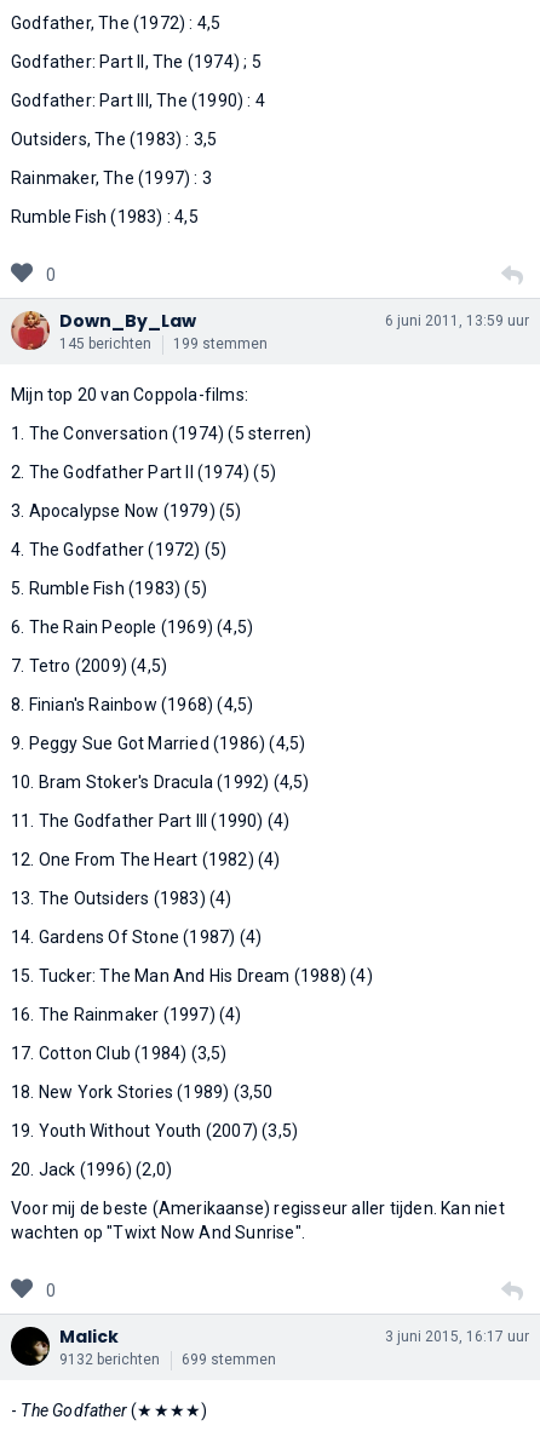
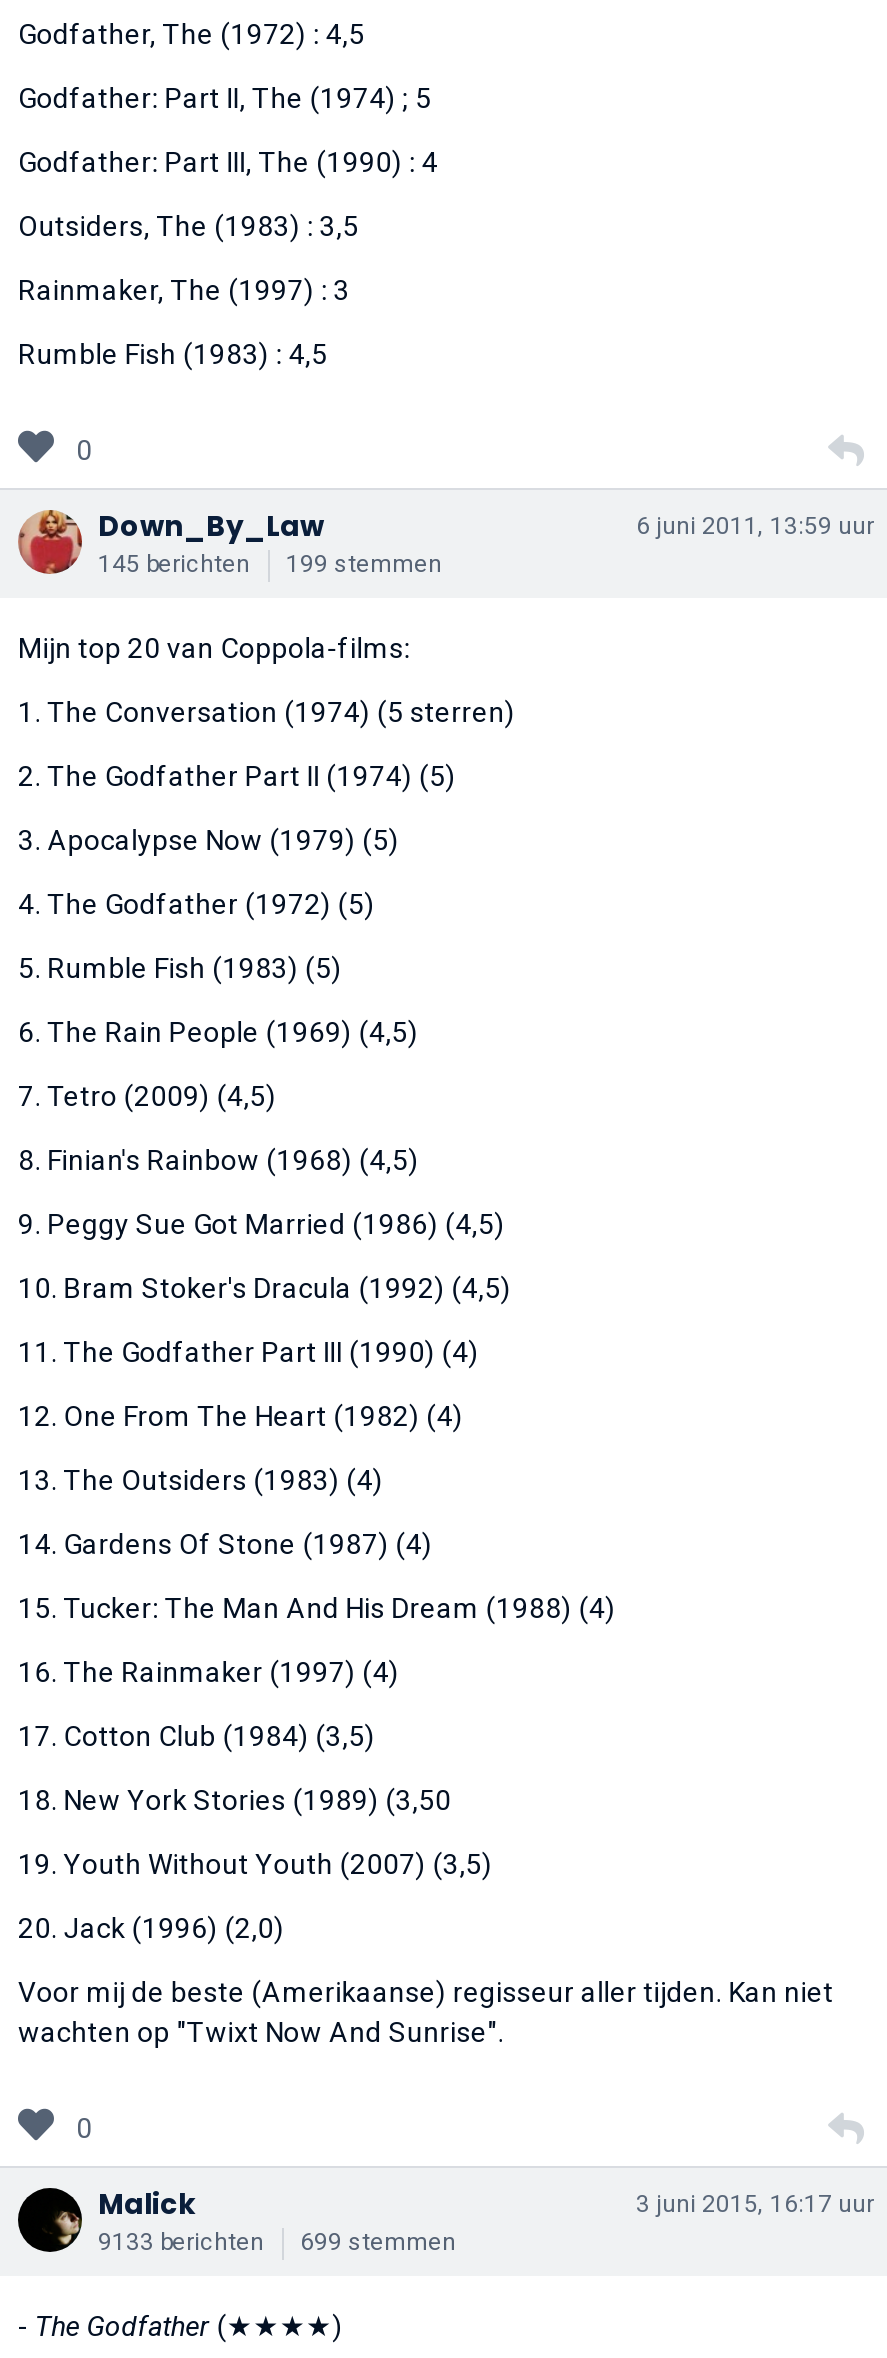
[59,1351,276,1368] 9132 berichten 699 stemmen -> [98,2227,456,2255] 9133 berichten 699 stemmen

